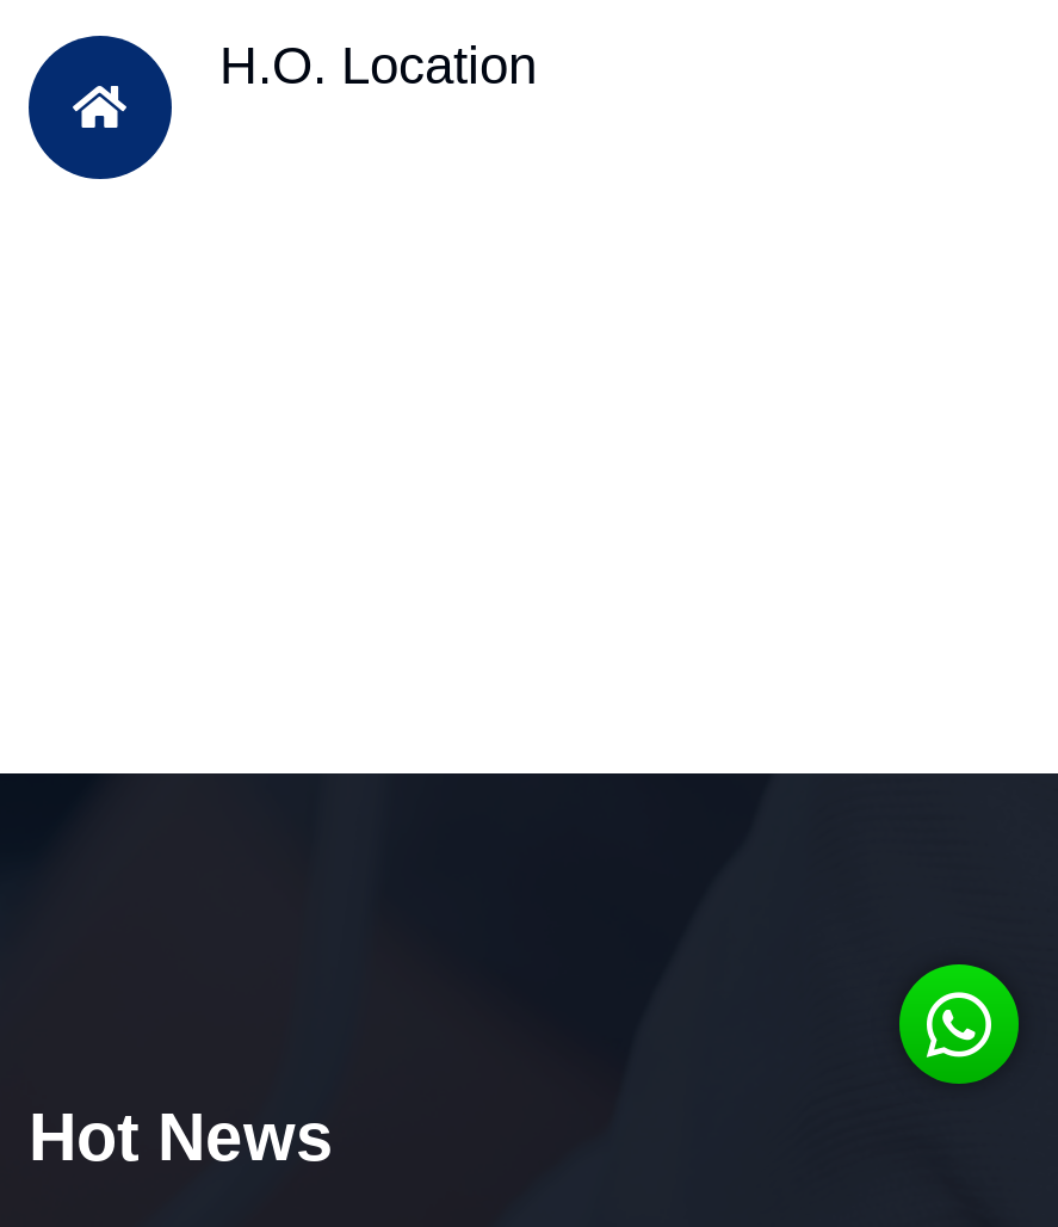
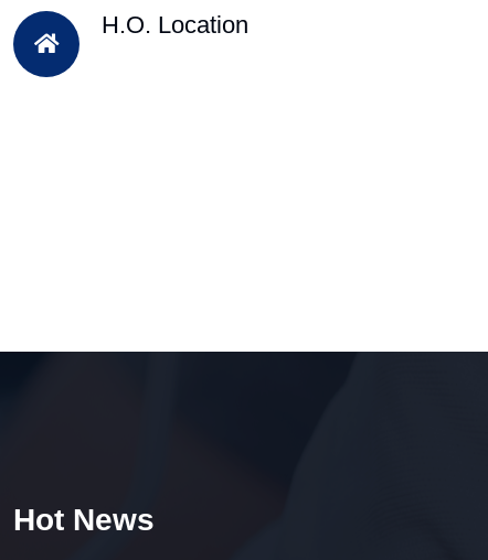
[897,962,1021,1086] [image] -> none

